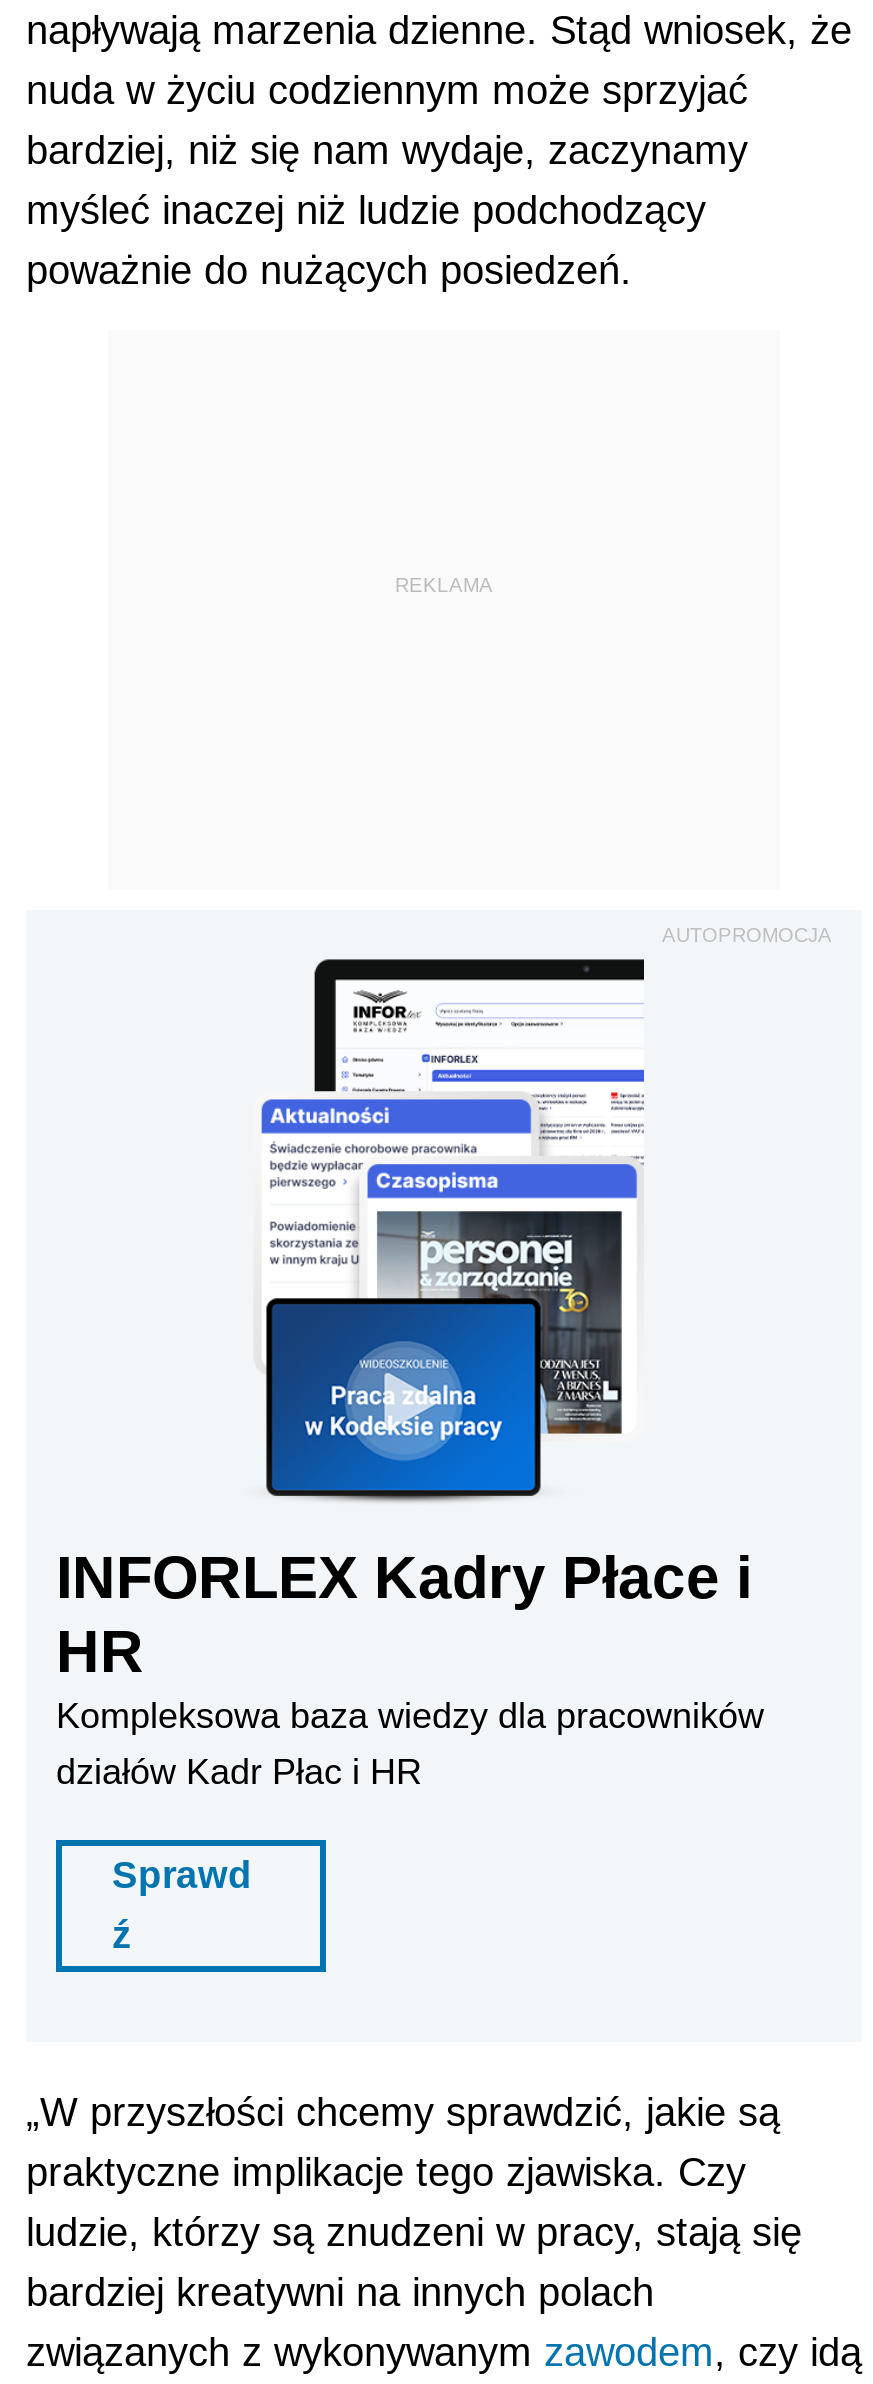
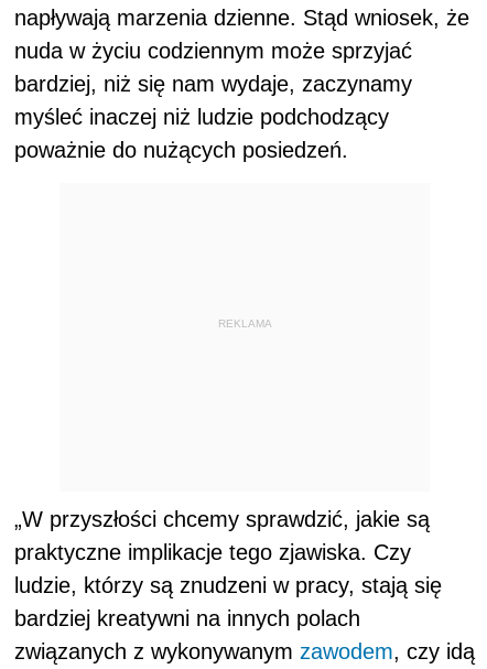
[662,925,832,947] AUTOPROMOCJA -> none
[56,956,764,1957] [image] | INFORLEX Kadry Płace i | HR | Kompleksowa baza wiedzy dla pracowników | działów Kadr Płac i HR | Sprawd | ź -> none

